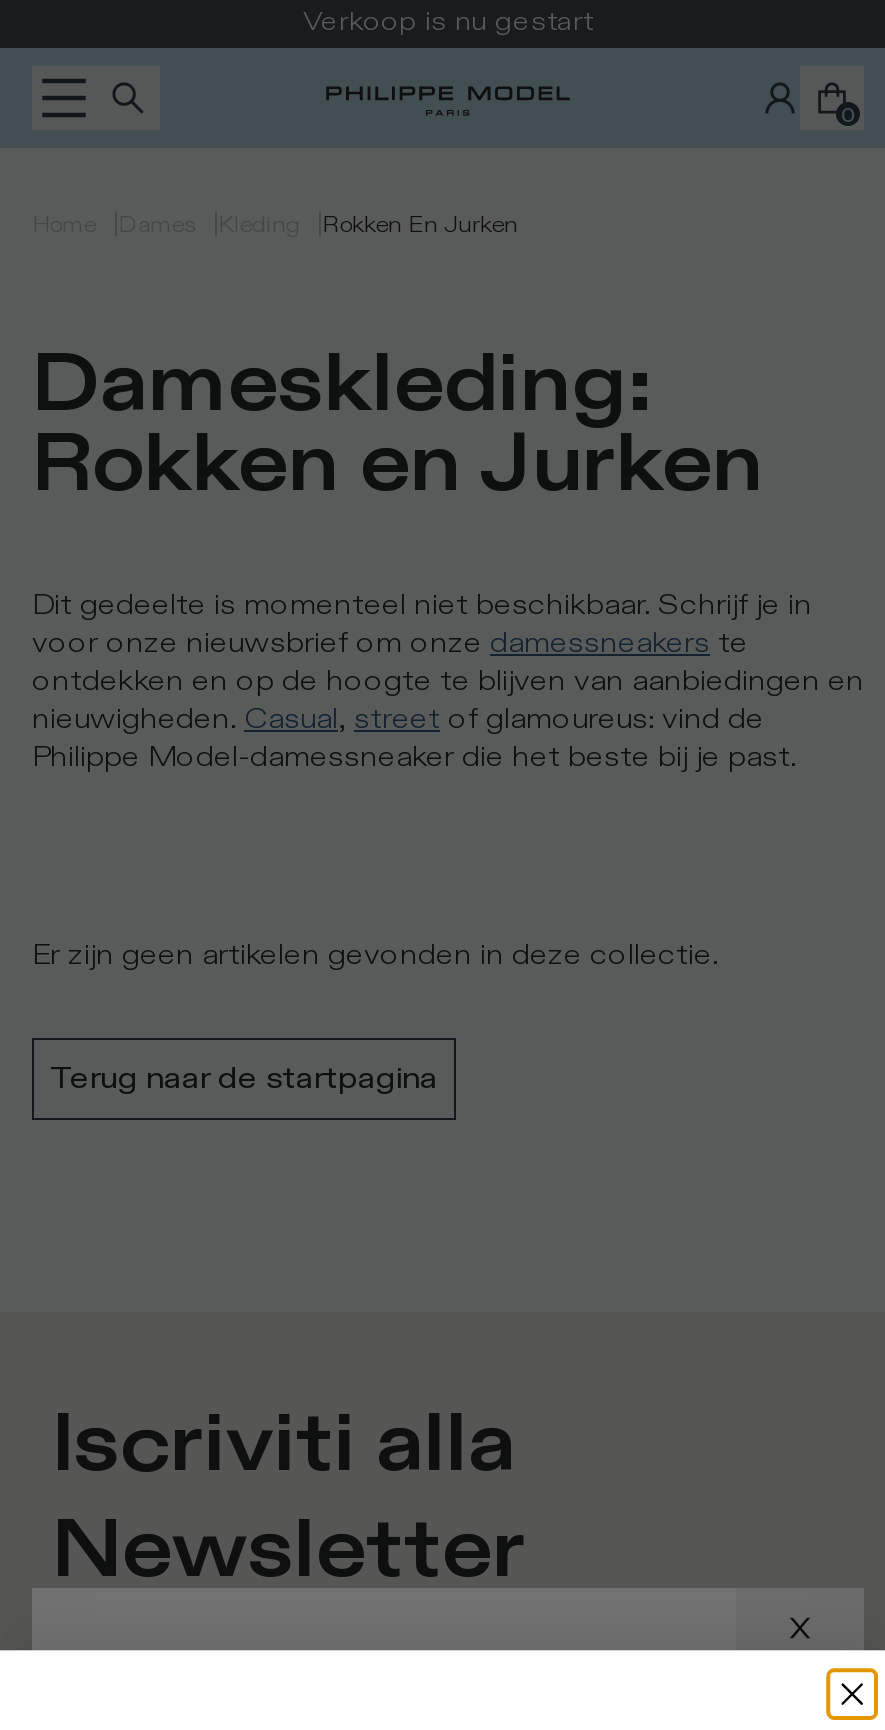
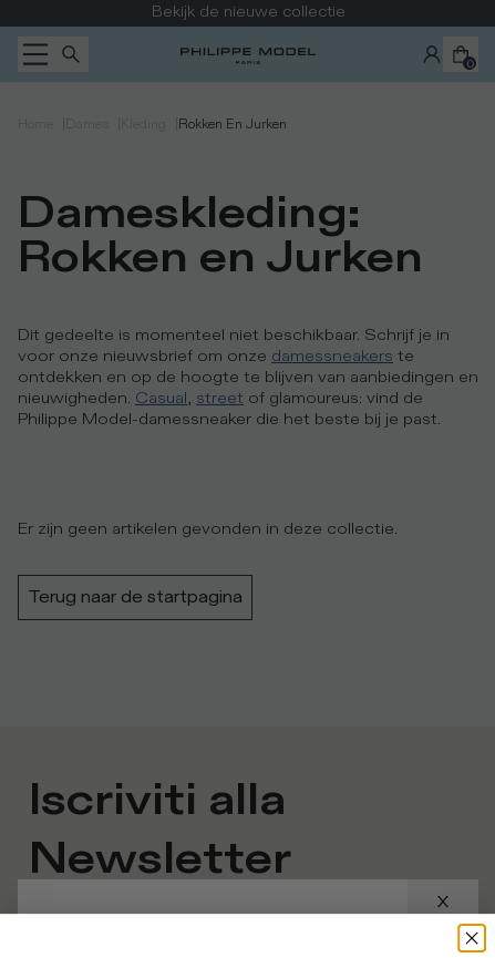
[303,4,593,40] Verkoop is nu gestart -> [151,2,345,22] Bekijk de nieuwe collectie

